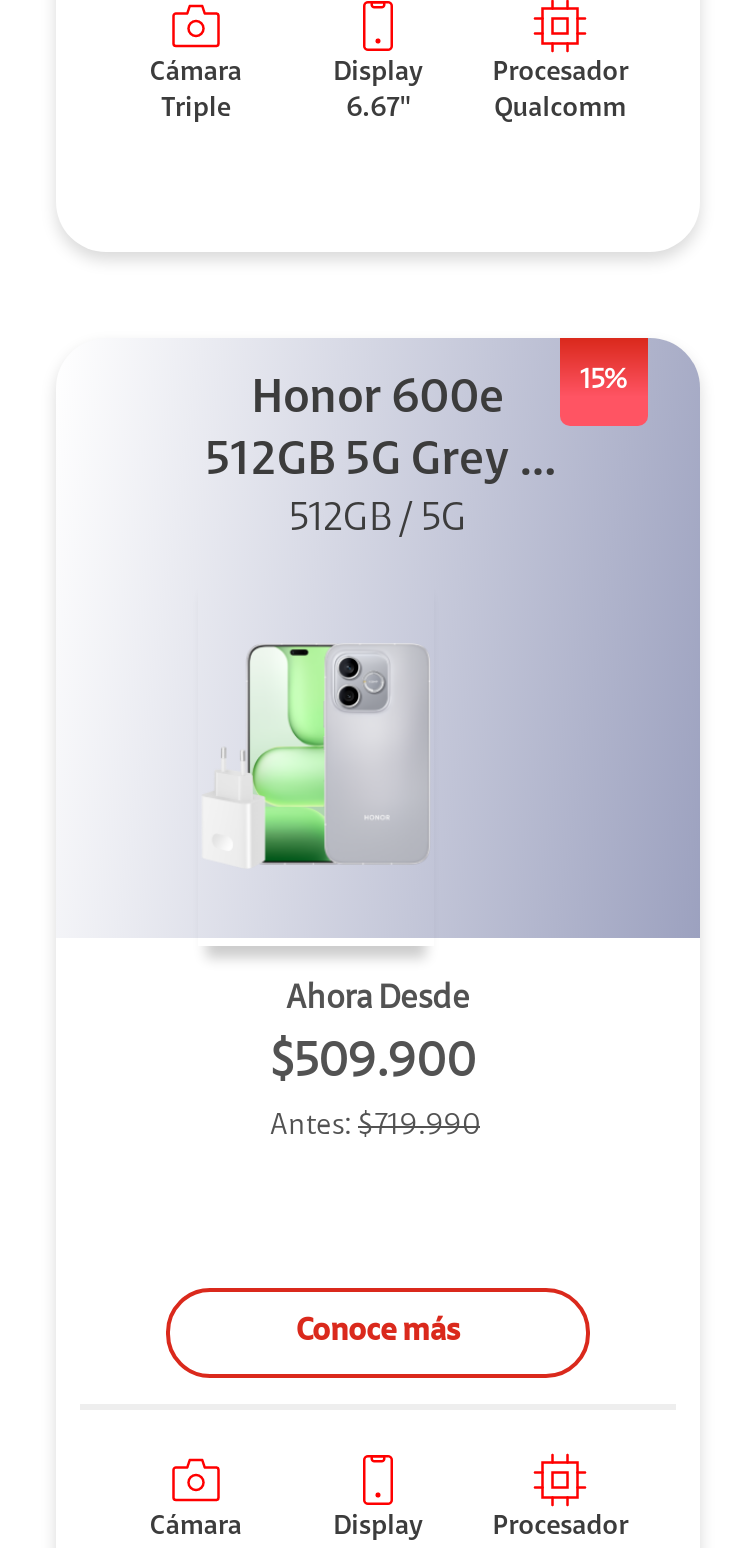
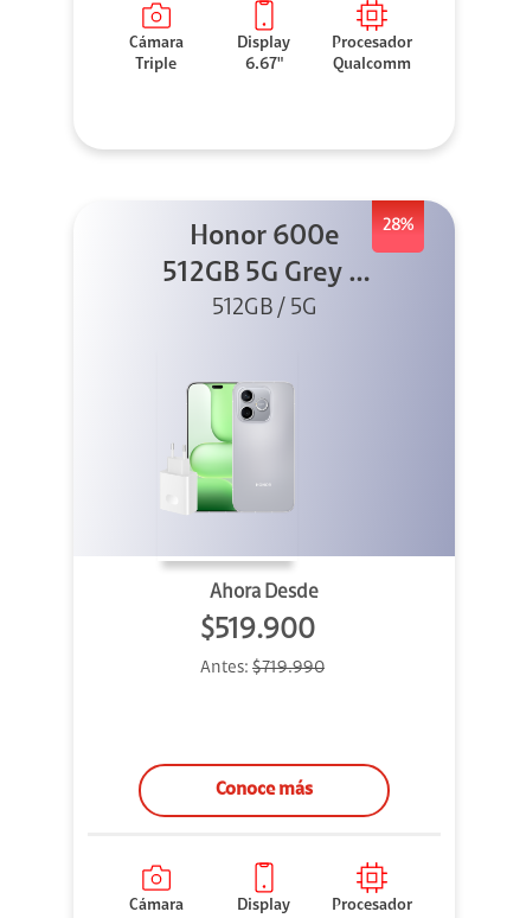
[580,368,626,396] 15% -> [382,218,413,235] 28%
[270,1040,476,1088] $509.900 -> [200,617,315,645] $519.900

